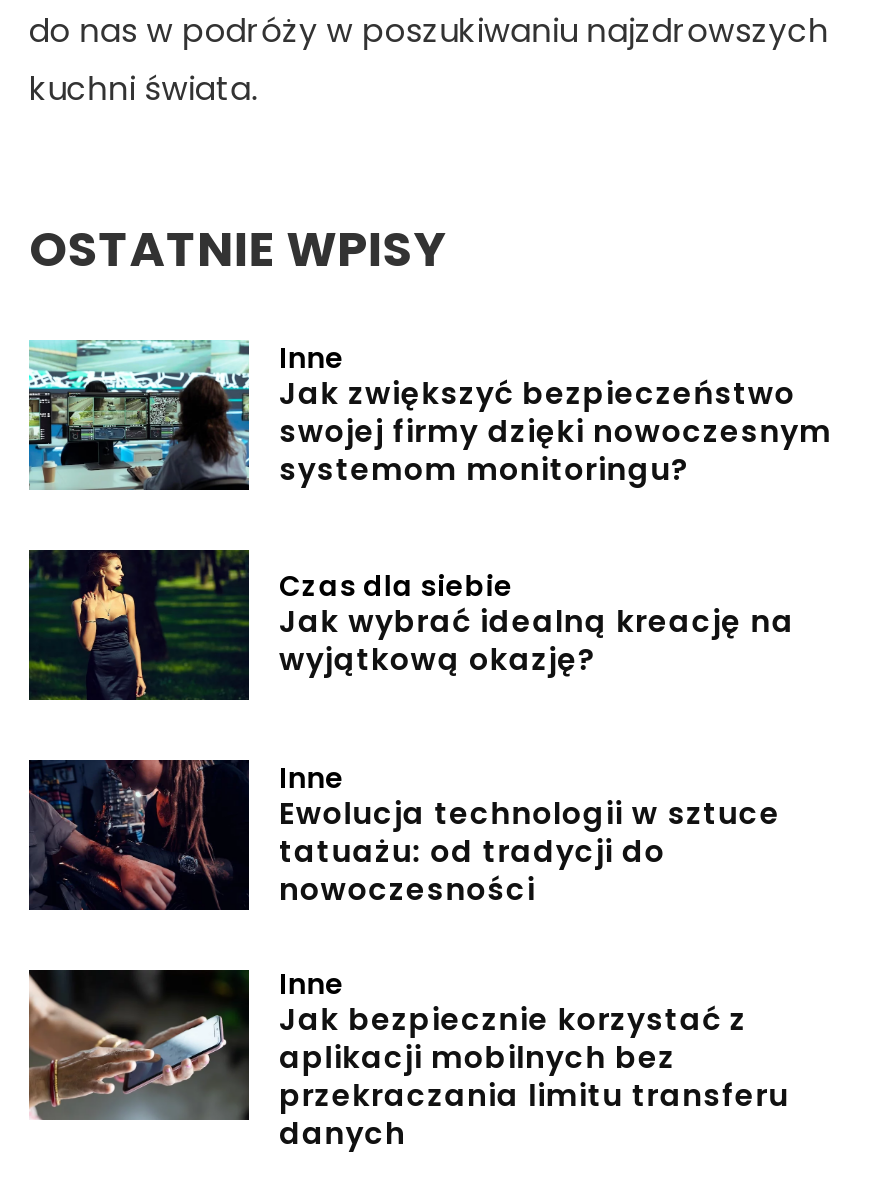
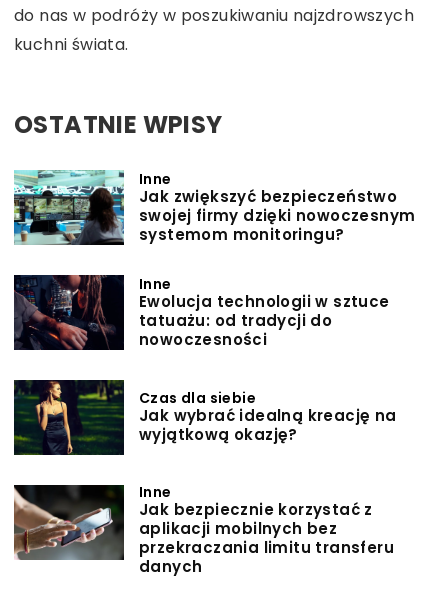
moved [29,548,794,700] -> [14,380,397,455]: [image] | Czas dla siebie | Jak wybrać idealną kreację na | wyjątkową okazję?
moved [27,756,780,912] -> [13,273,390,351]: [image] | Inne | Ewolucja technologii w sztuce | tatuażu: od tradycji do | nowoczesności

